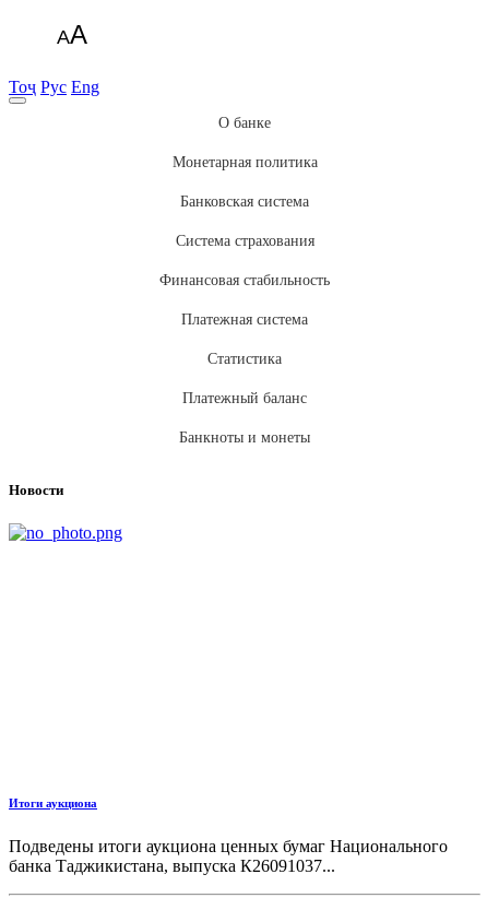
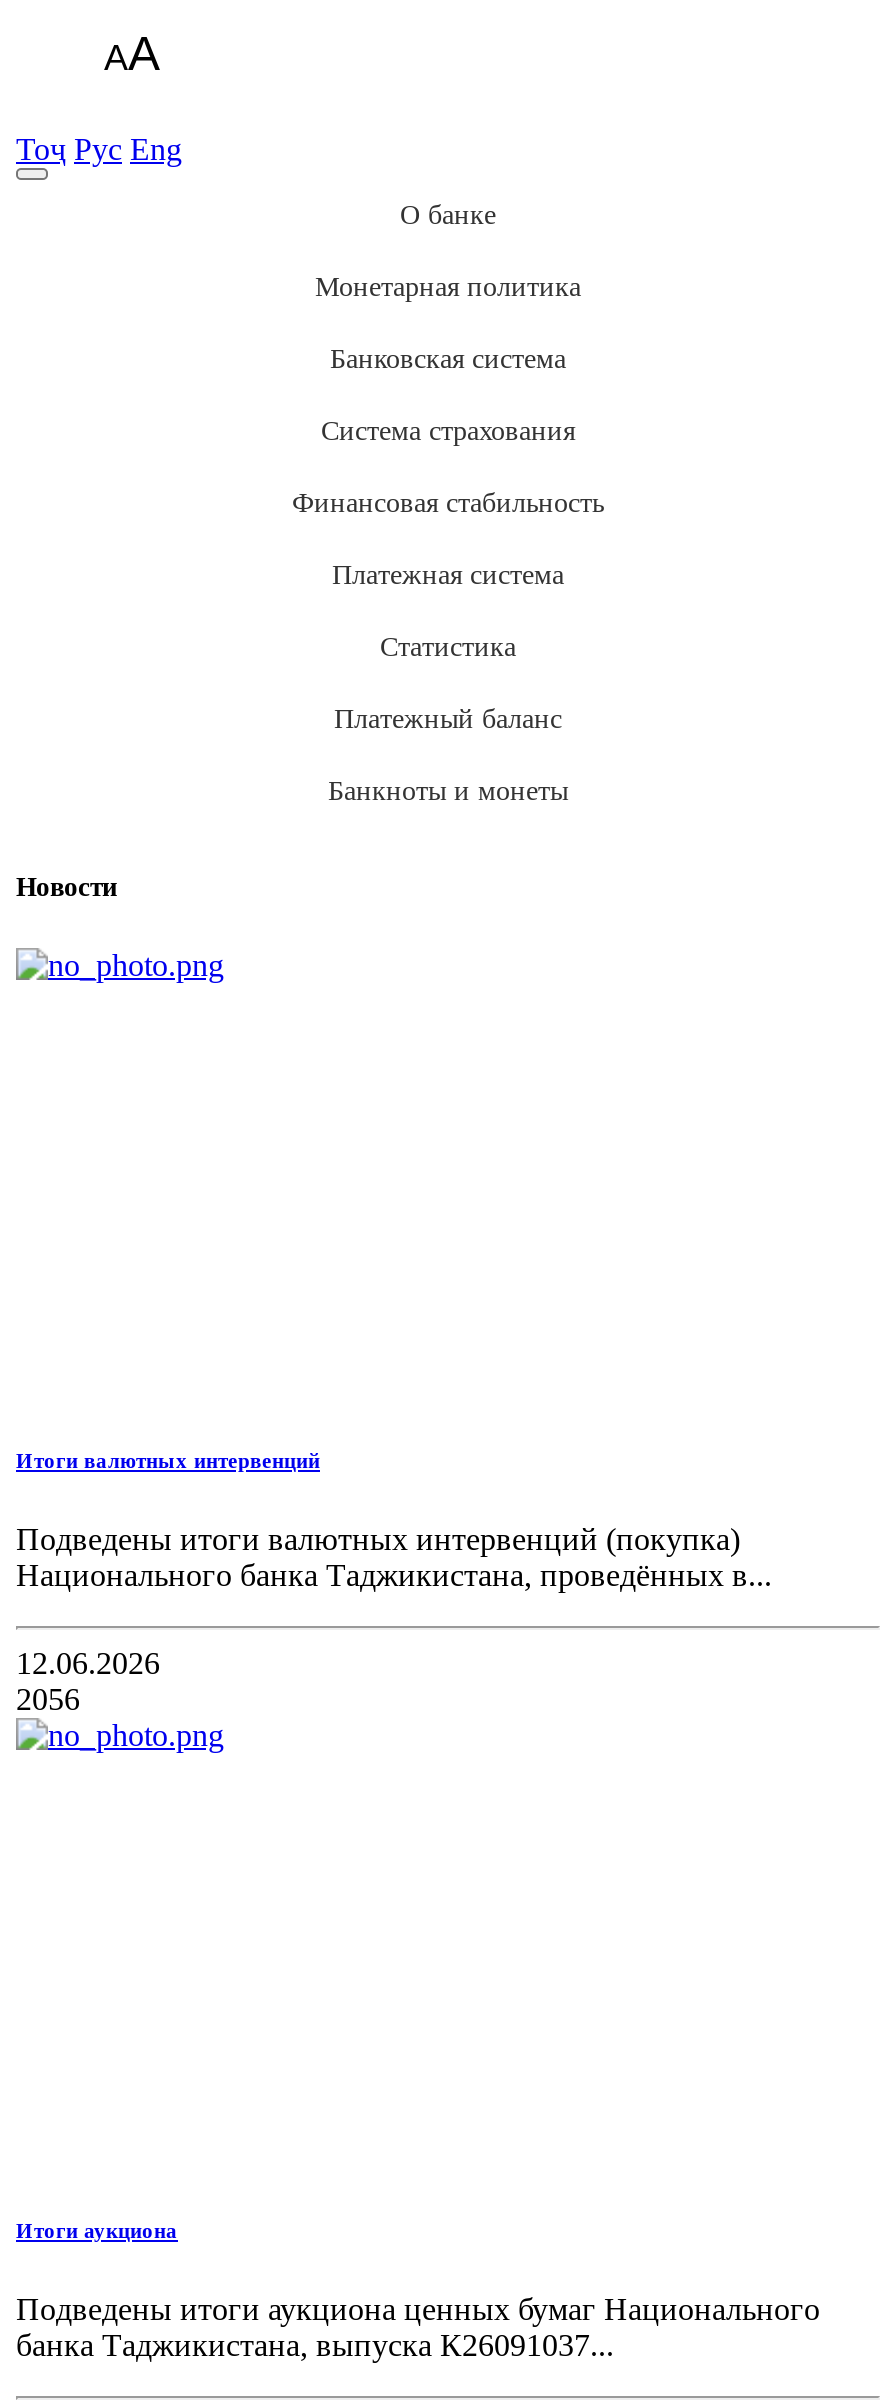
none -> [16,1449,772,1717] Итоги валютных интервенций | Подведены итоги валютных интервенций (покупка) | Национального банка Таджикистана, проведённых в... | 12.06.2026 | 2056

